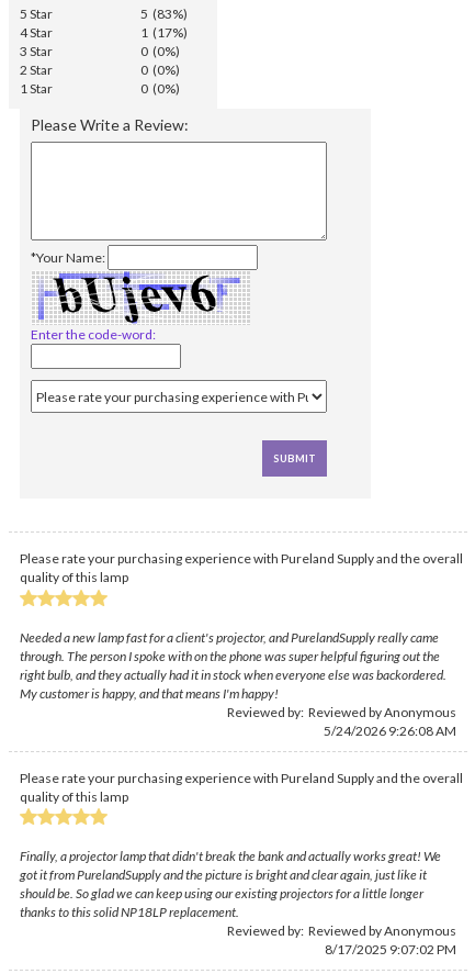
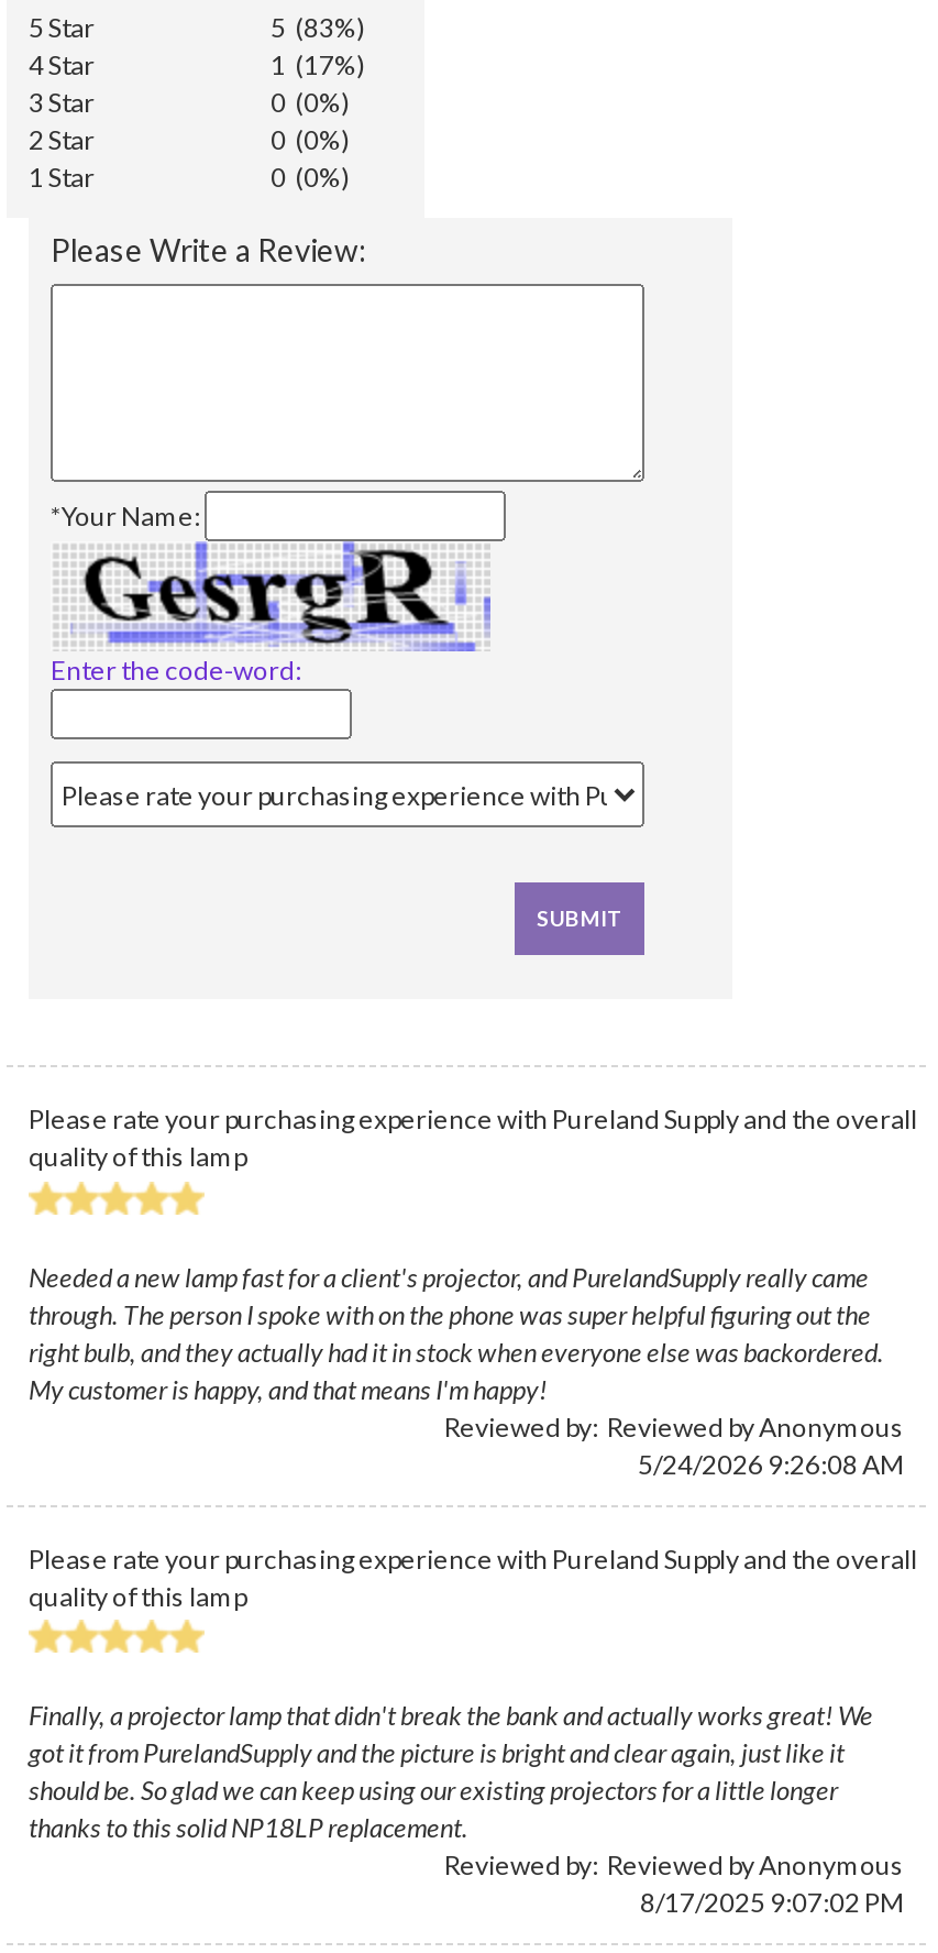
[37,269,250,325] [image] -> [66,539,493,654] [image]

